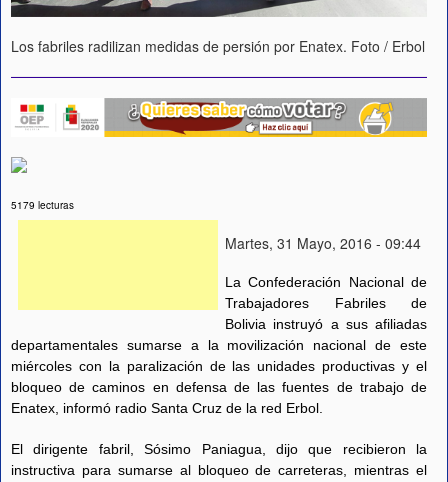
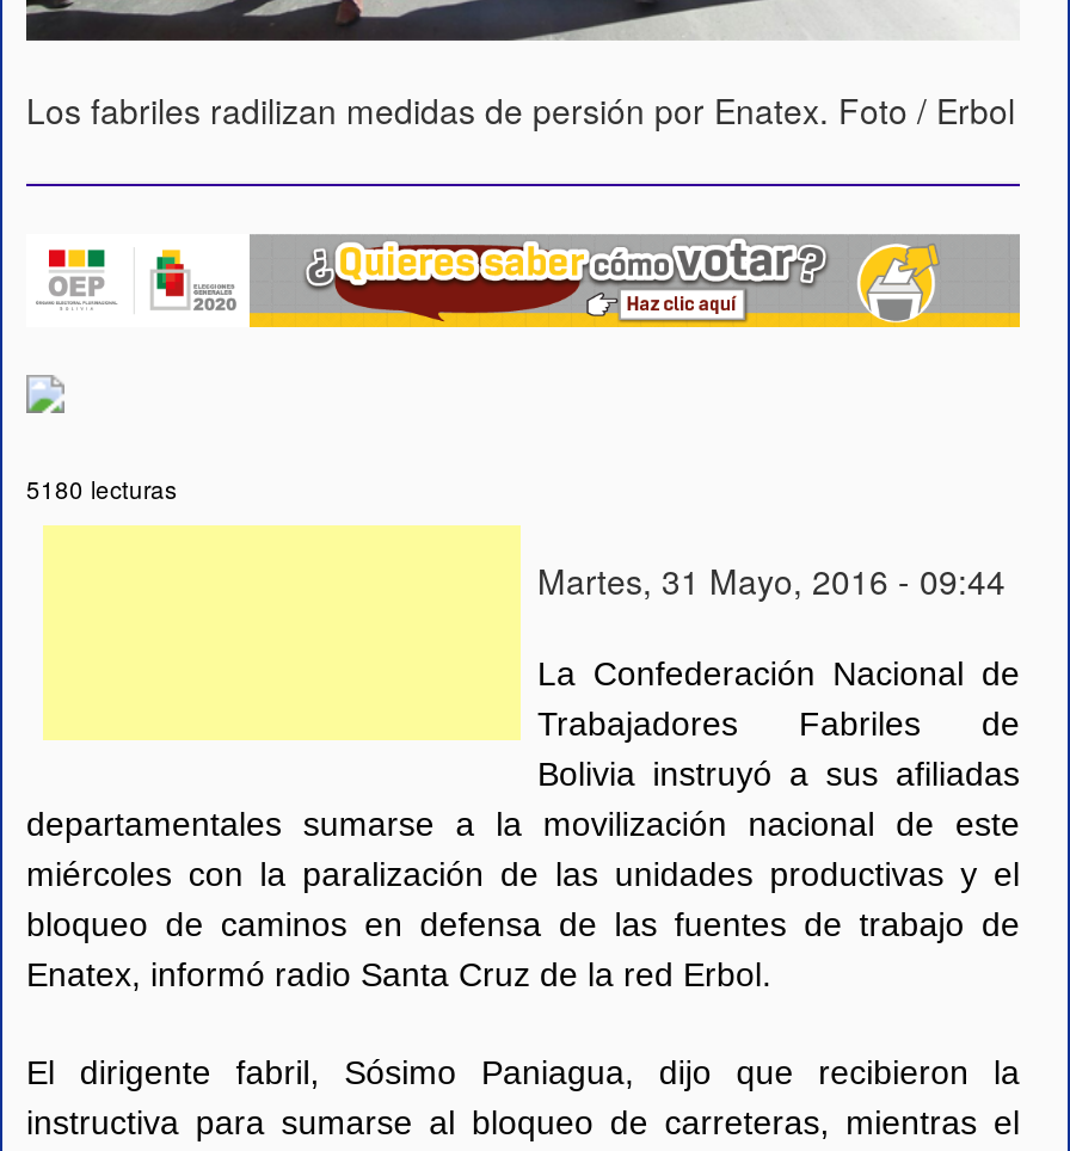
[11,198,74,212] 5179 lecturas -> [26,474,177,507] 5180 lecturas

